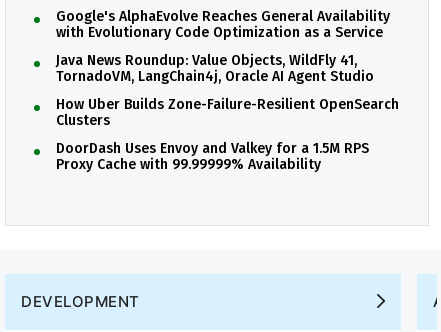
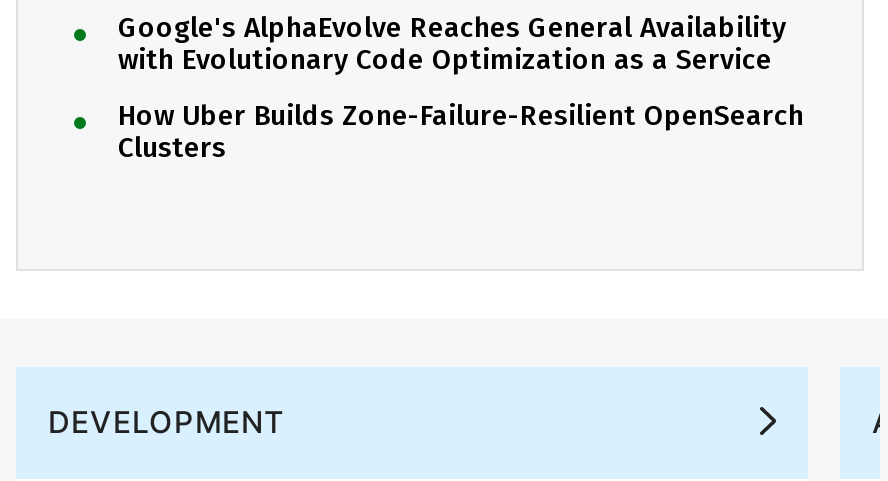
[56,52,374,85] Java News Roundup: Value Objects, WildFly 41, | TornadoVM, LangChain4j, Oracle AI Agent Studio -> none
[56,140,369,173] DoorDash Uses Envoy and Valkey for a 1.5M RPS | Proxy Cache with 99.99999% Availability -> none

